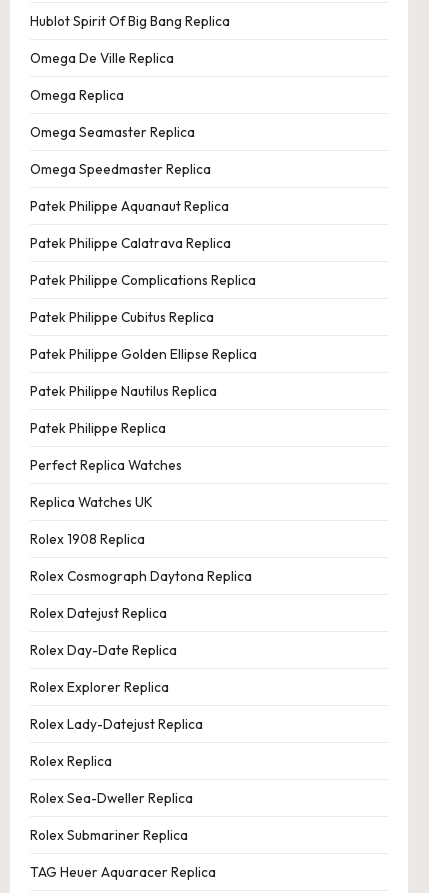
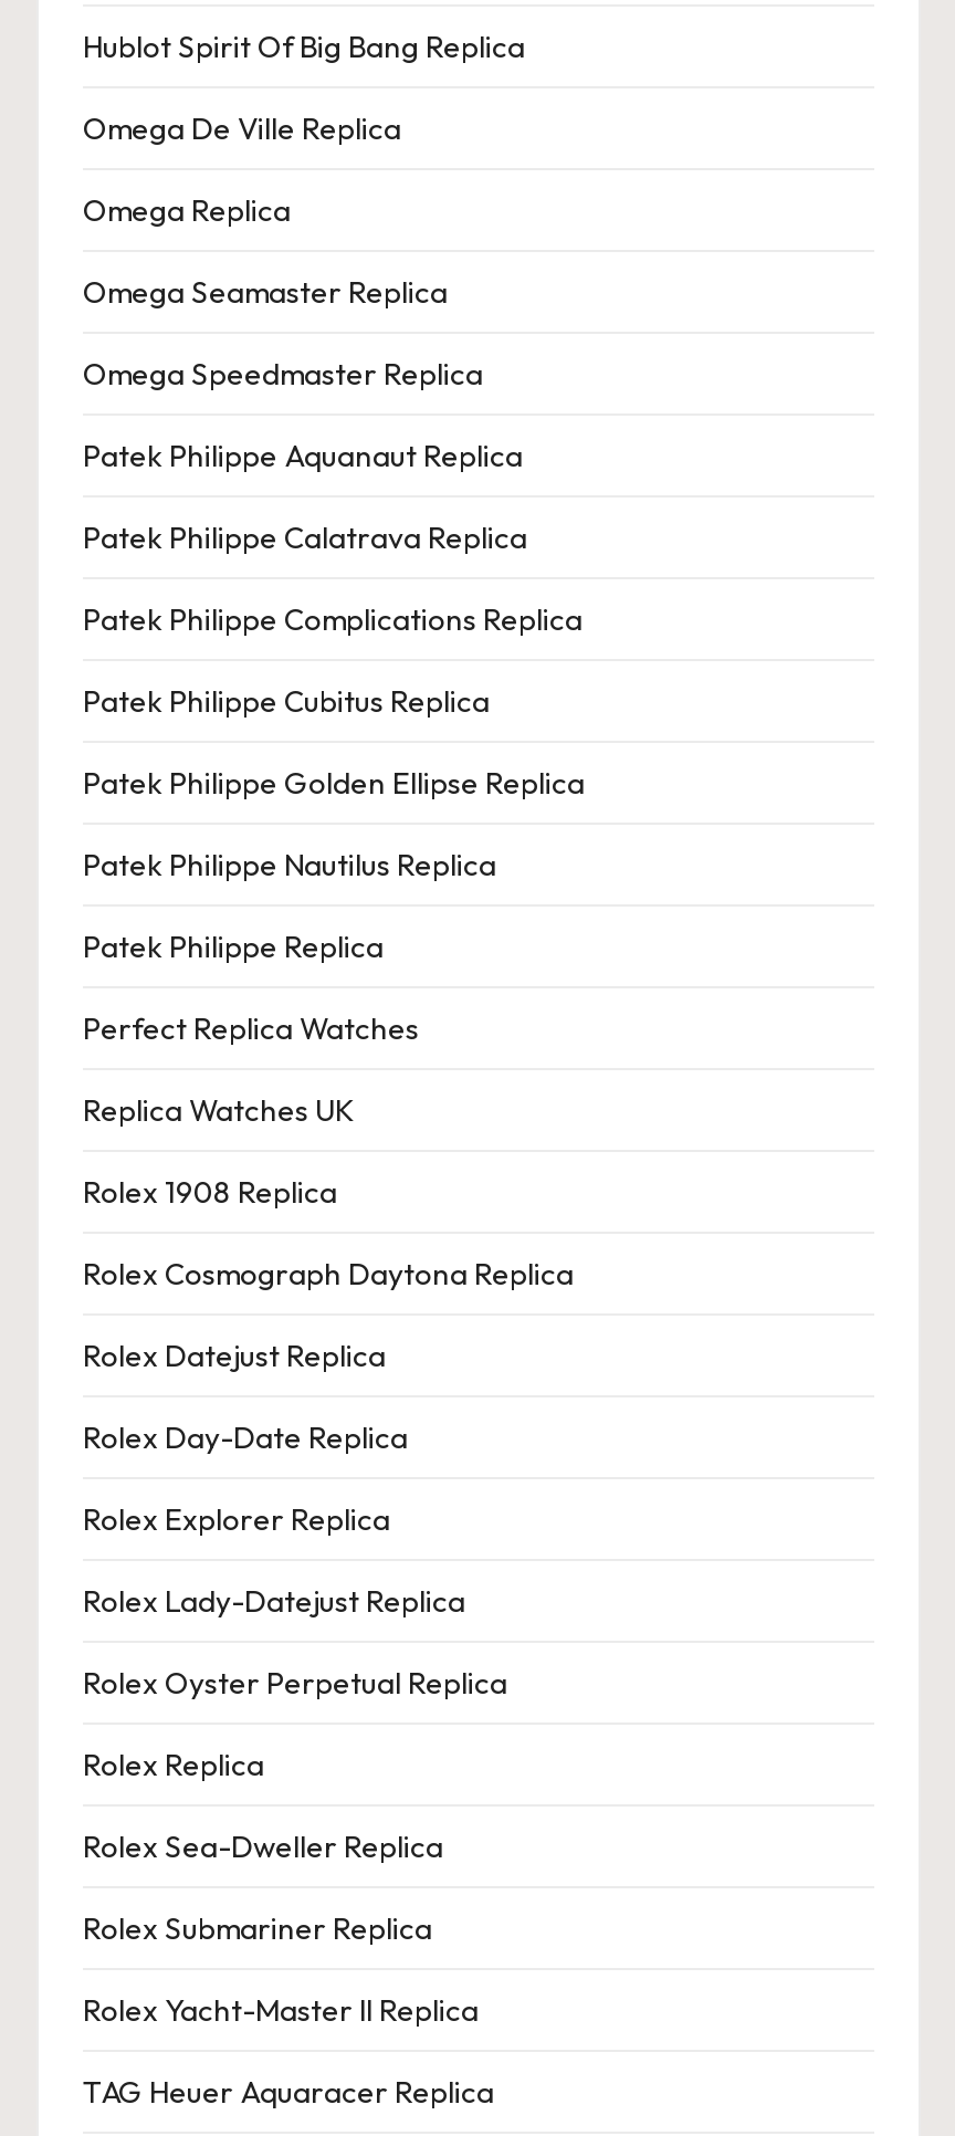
none -> [83,1662,507,1702] Rolex Oyster Perpetual Replica
none -> [83,1989,479,2029] Rolex Yacht-Master II Replica

